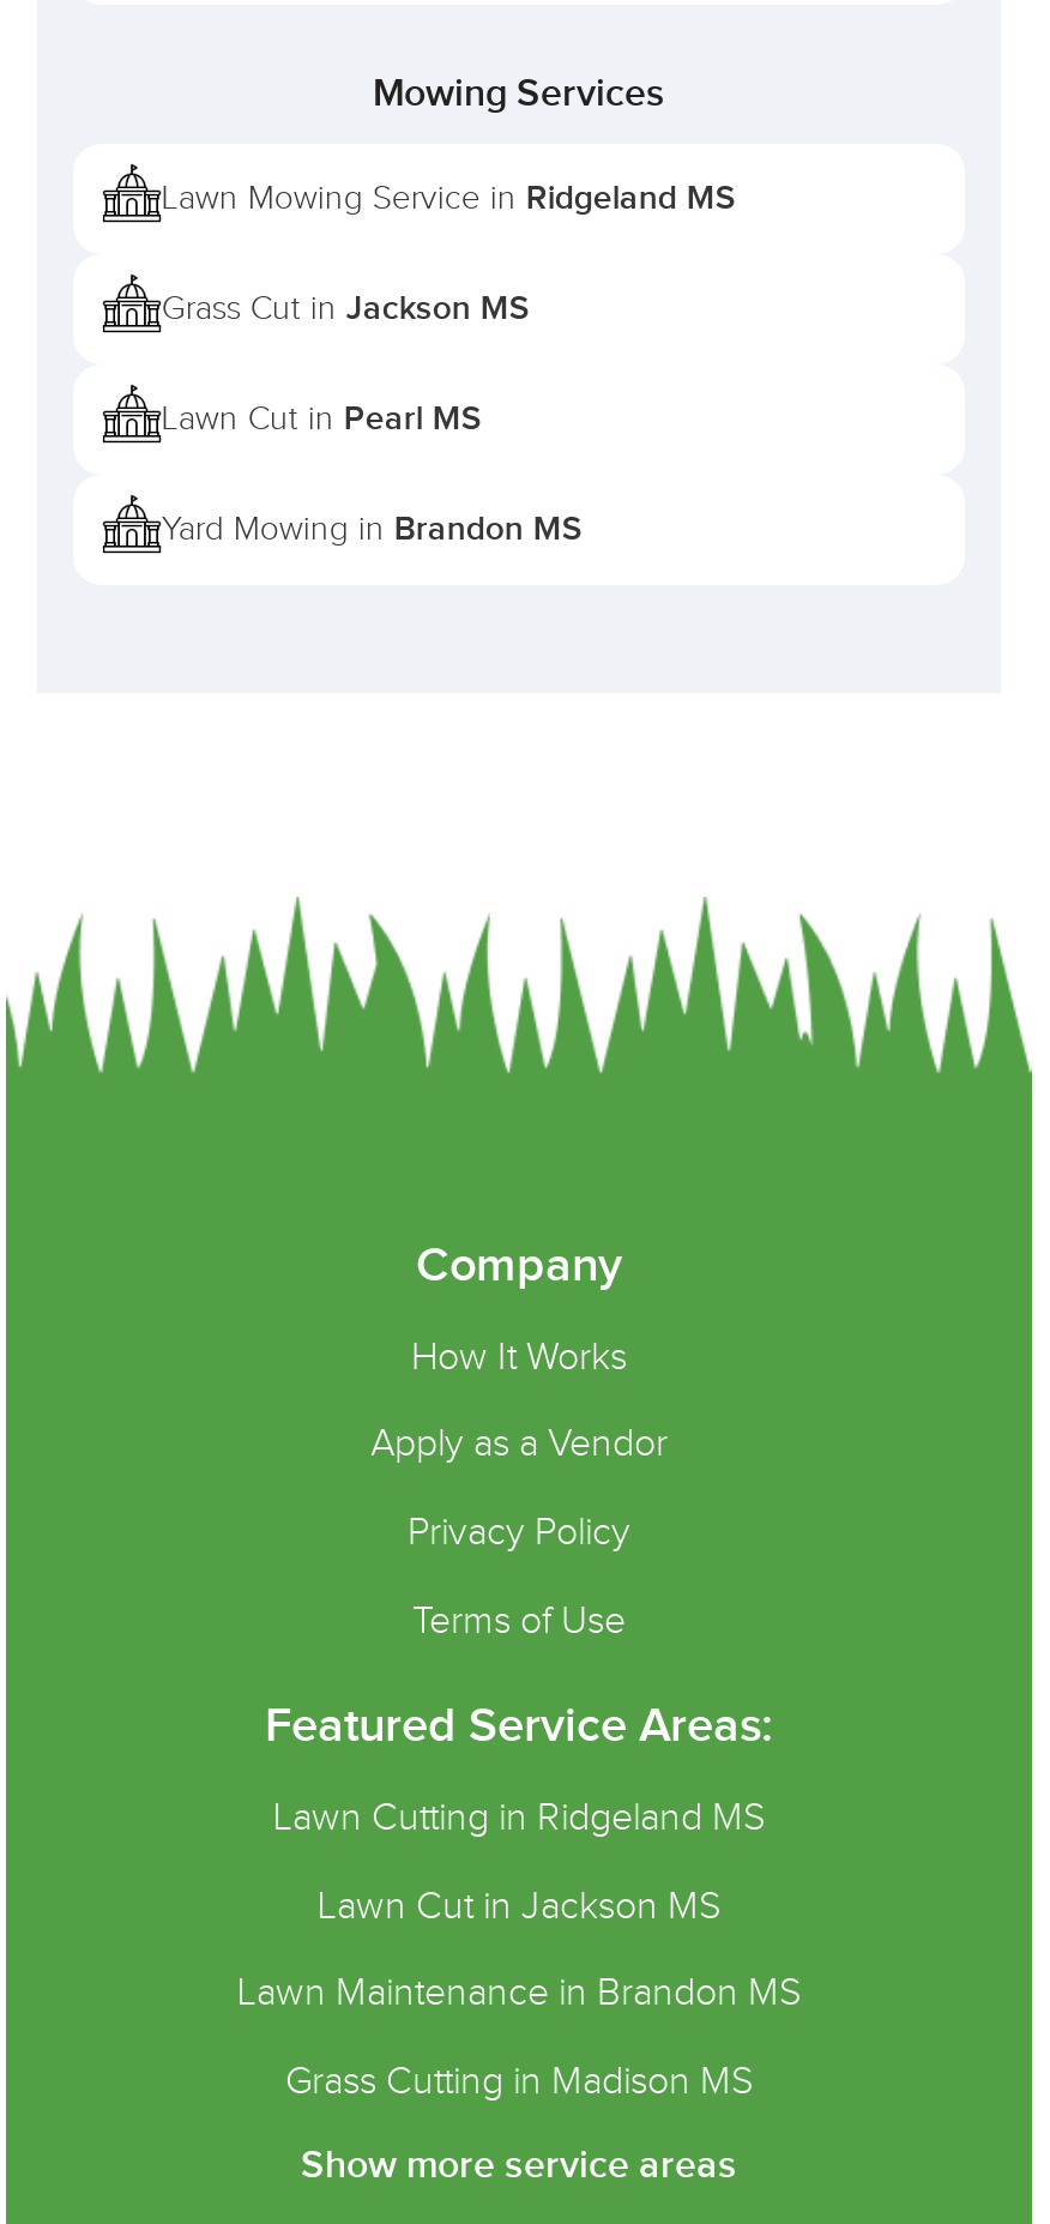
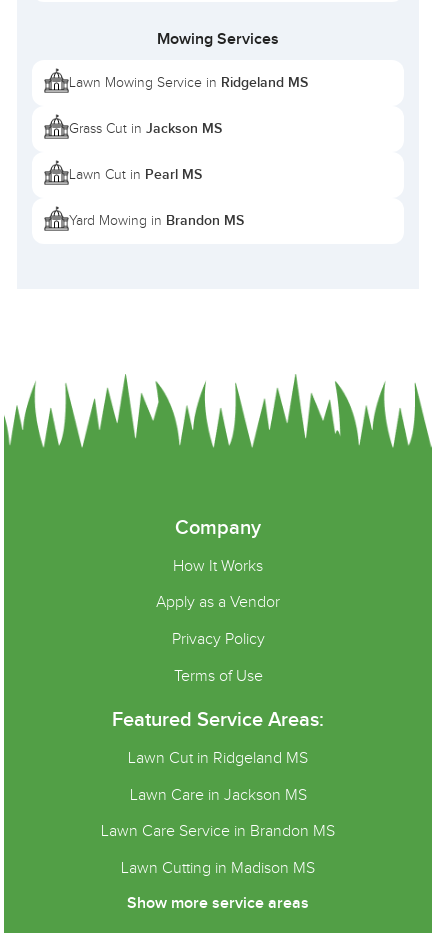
[273,1796,765,1841] Lawn Cutting in Ridgeland MS -> [128,749,308,768] Lawn Cut in Ridgeland MS
[318,1884,720,1929] Lawn Cut in Jackson MS -> [129,786,306,805] Lawn Care in Jackson MS
[237,1972,801,2018] Lawn Maintenance in Brandon MS -> [101,822,335,841] Lawn Care Service in Brandon MS
[285,2060,753,2106] Grass Cutting in Madison MS -> [121,859,315,878] Lawn Cutting in Madison MS

